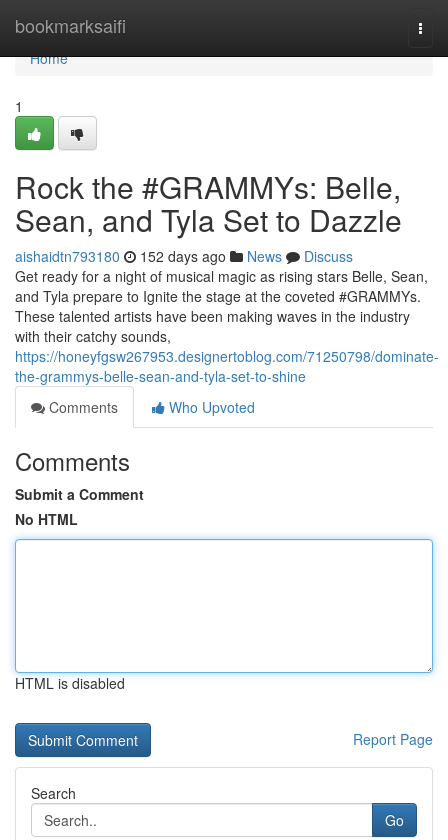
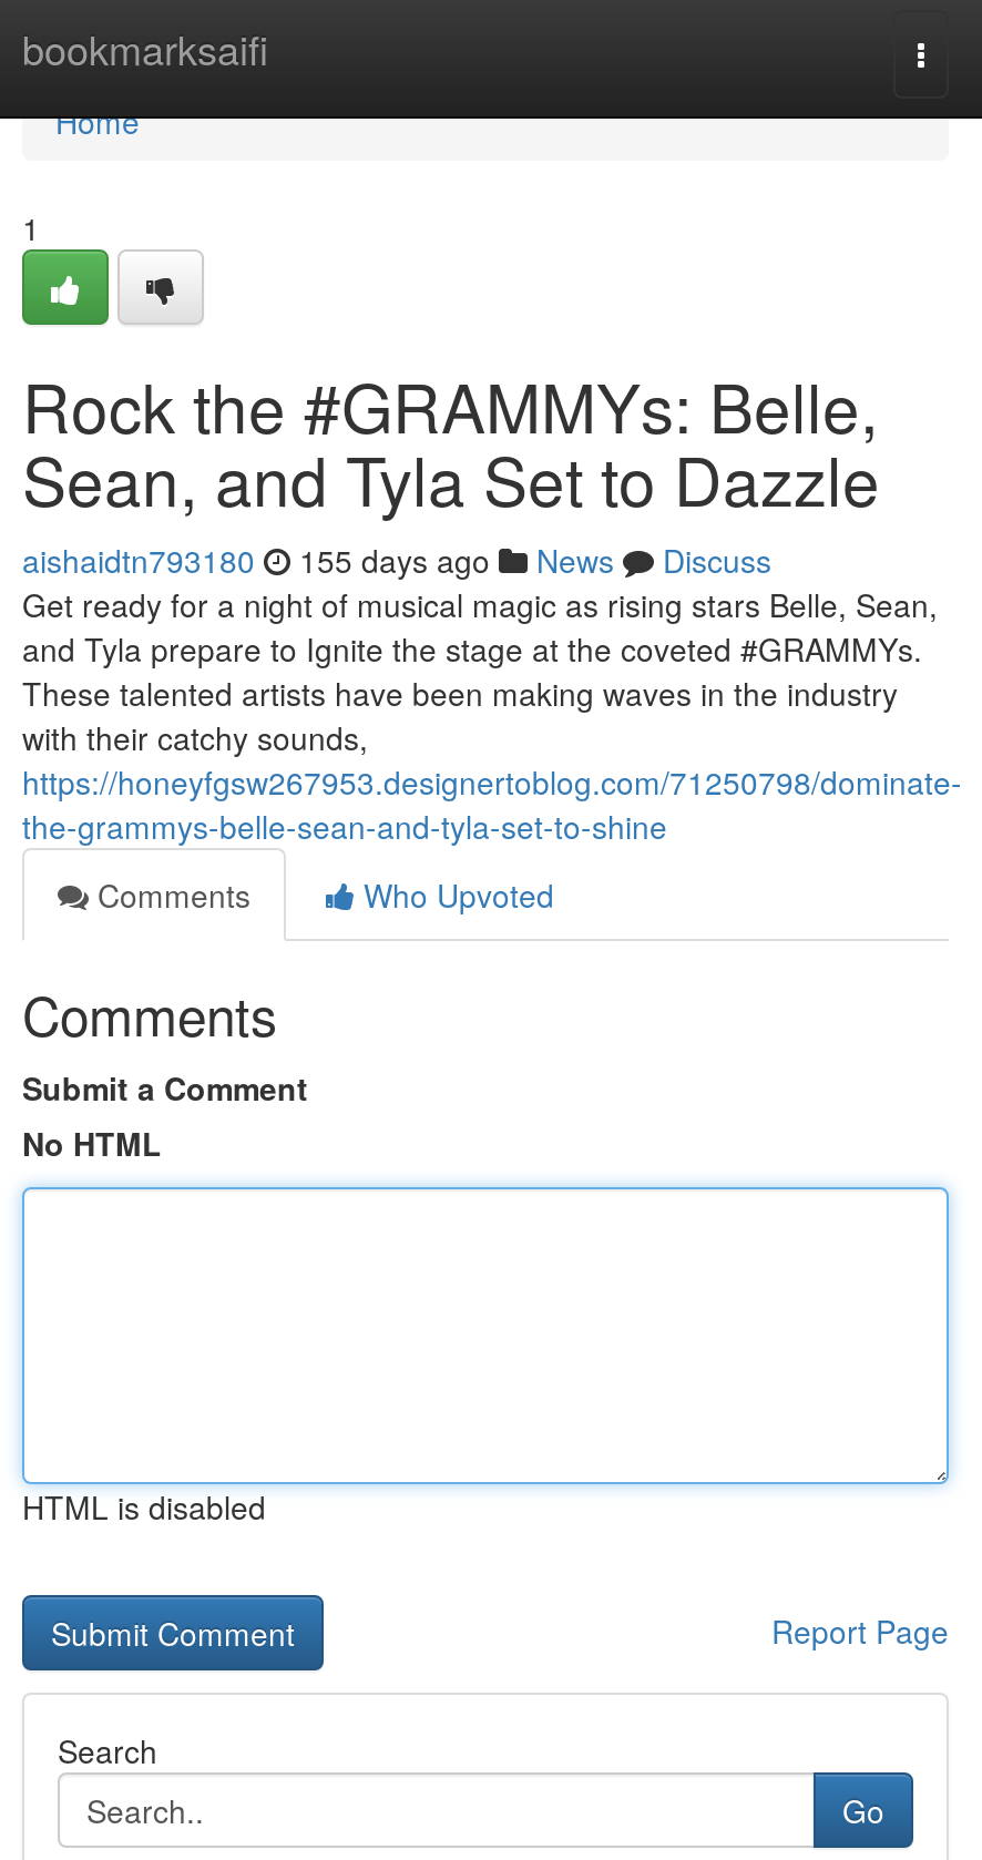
[15,246,353,266] aishaidtn793180 152 days ago News Discuss -> [22,538,771,582] aishaidtn793180 155 days ago News Discuss

